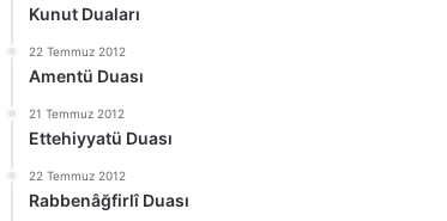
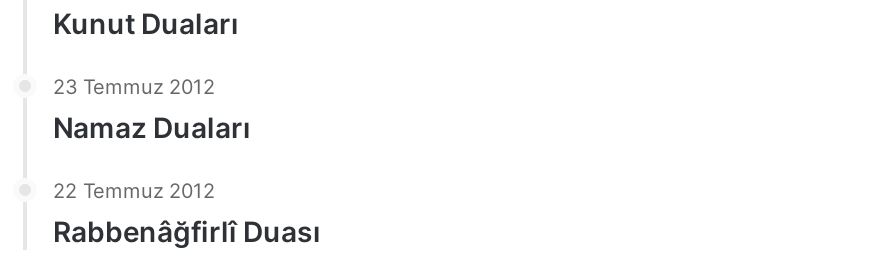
[29,44,173,148] 22 Temmuz 2012 | Amentü Duası | 21 Temmuz 2012 | Ettehiyyatü Duası -> [53,74,251,144] 23 Temmuz 2012 | Namaz Duaları

